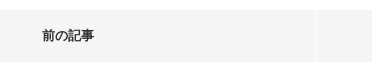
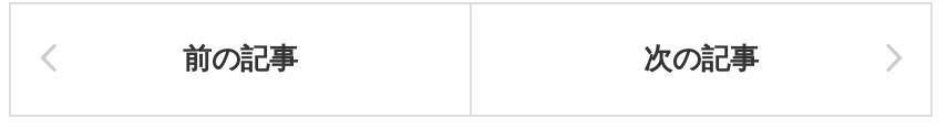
none -> [644,42,759,75] 次の記事

